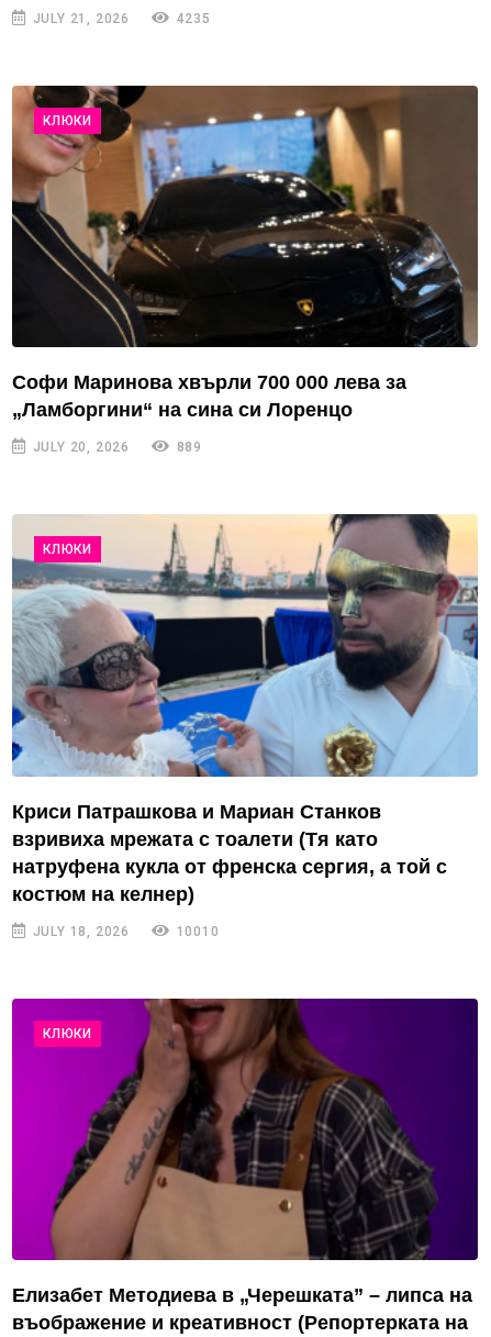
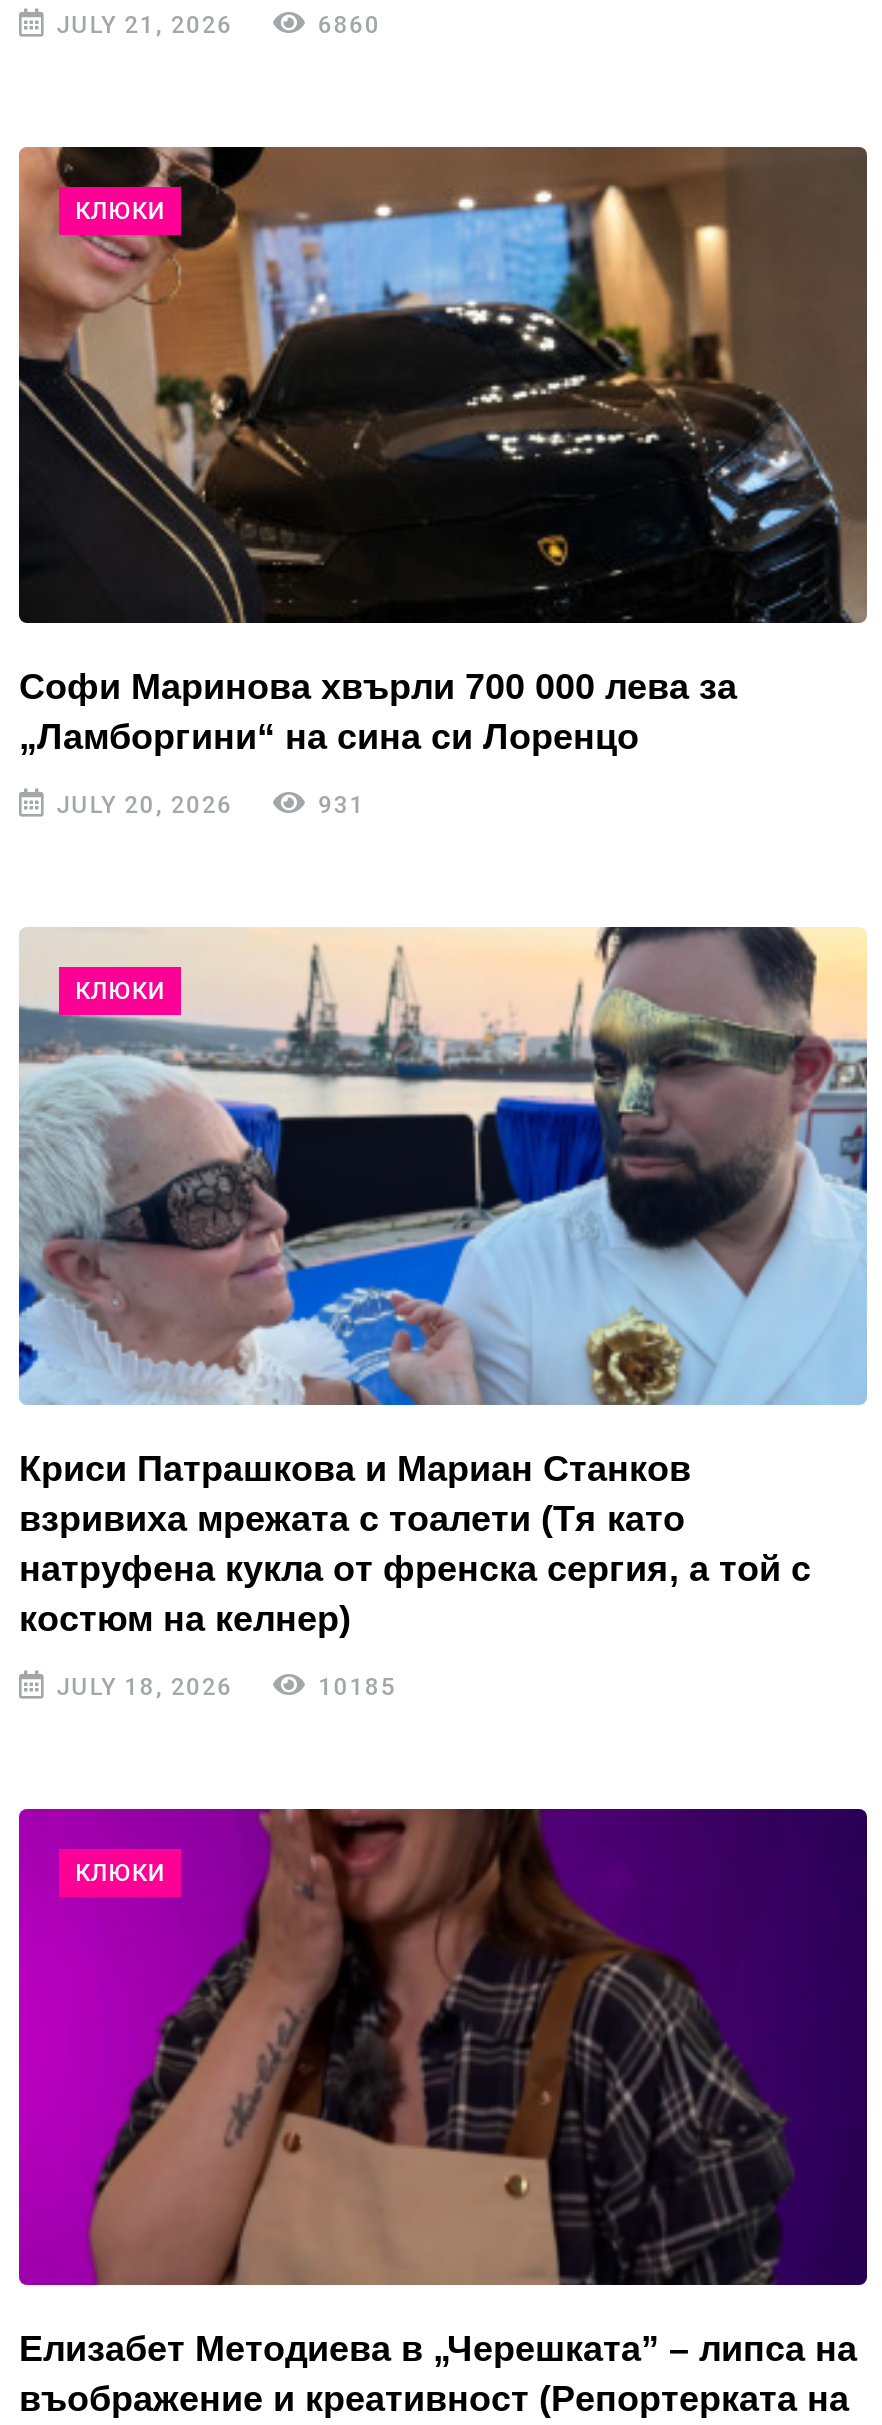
[172,11,211,26] 4235 -> [311,10,381,38] 6860
[172,440,202,455] 889 -> [311,791,365,819] 931
[172,924,219,939] 10010 -> [311,1672,396,1700] 10185

